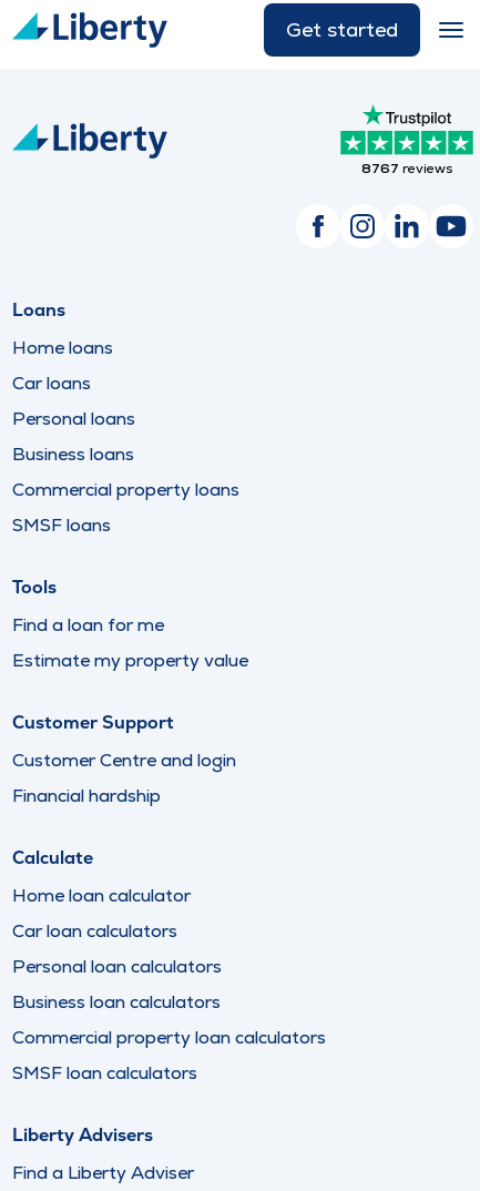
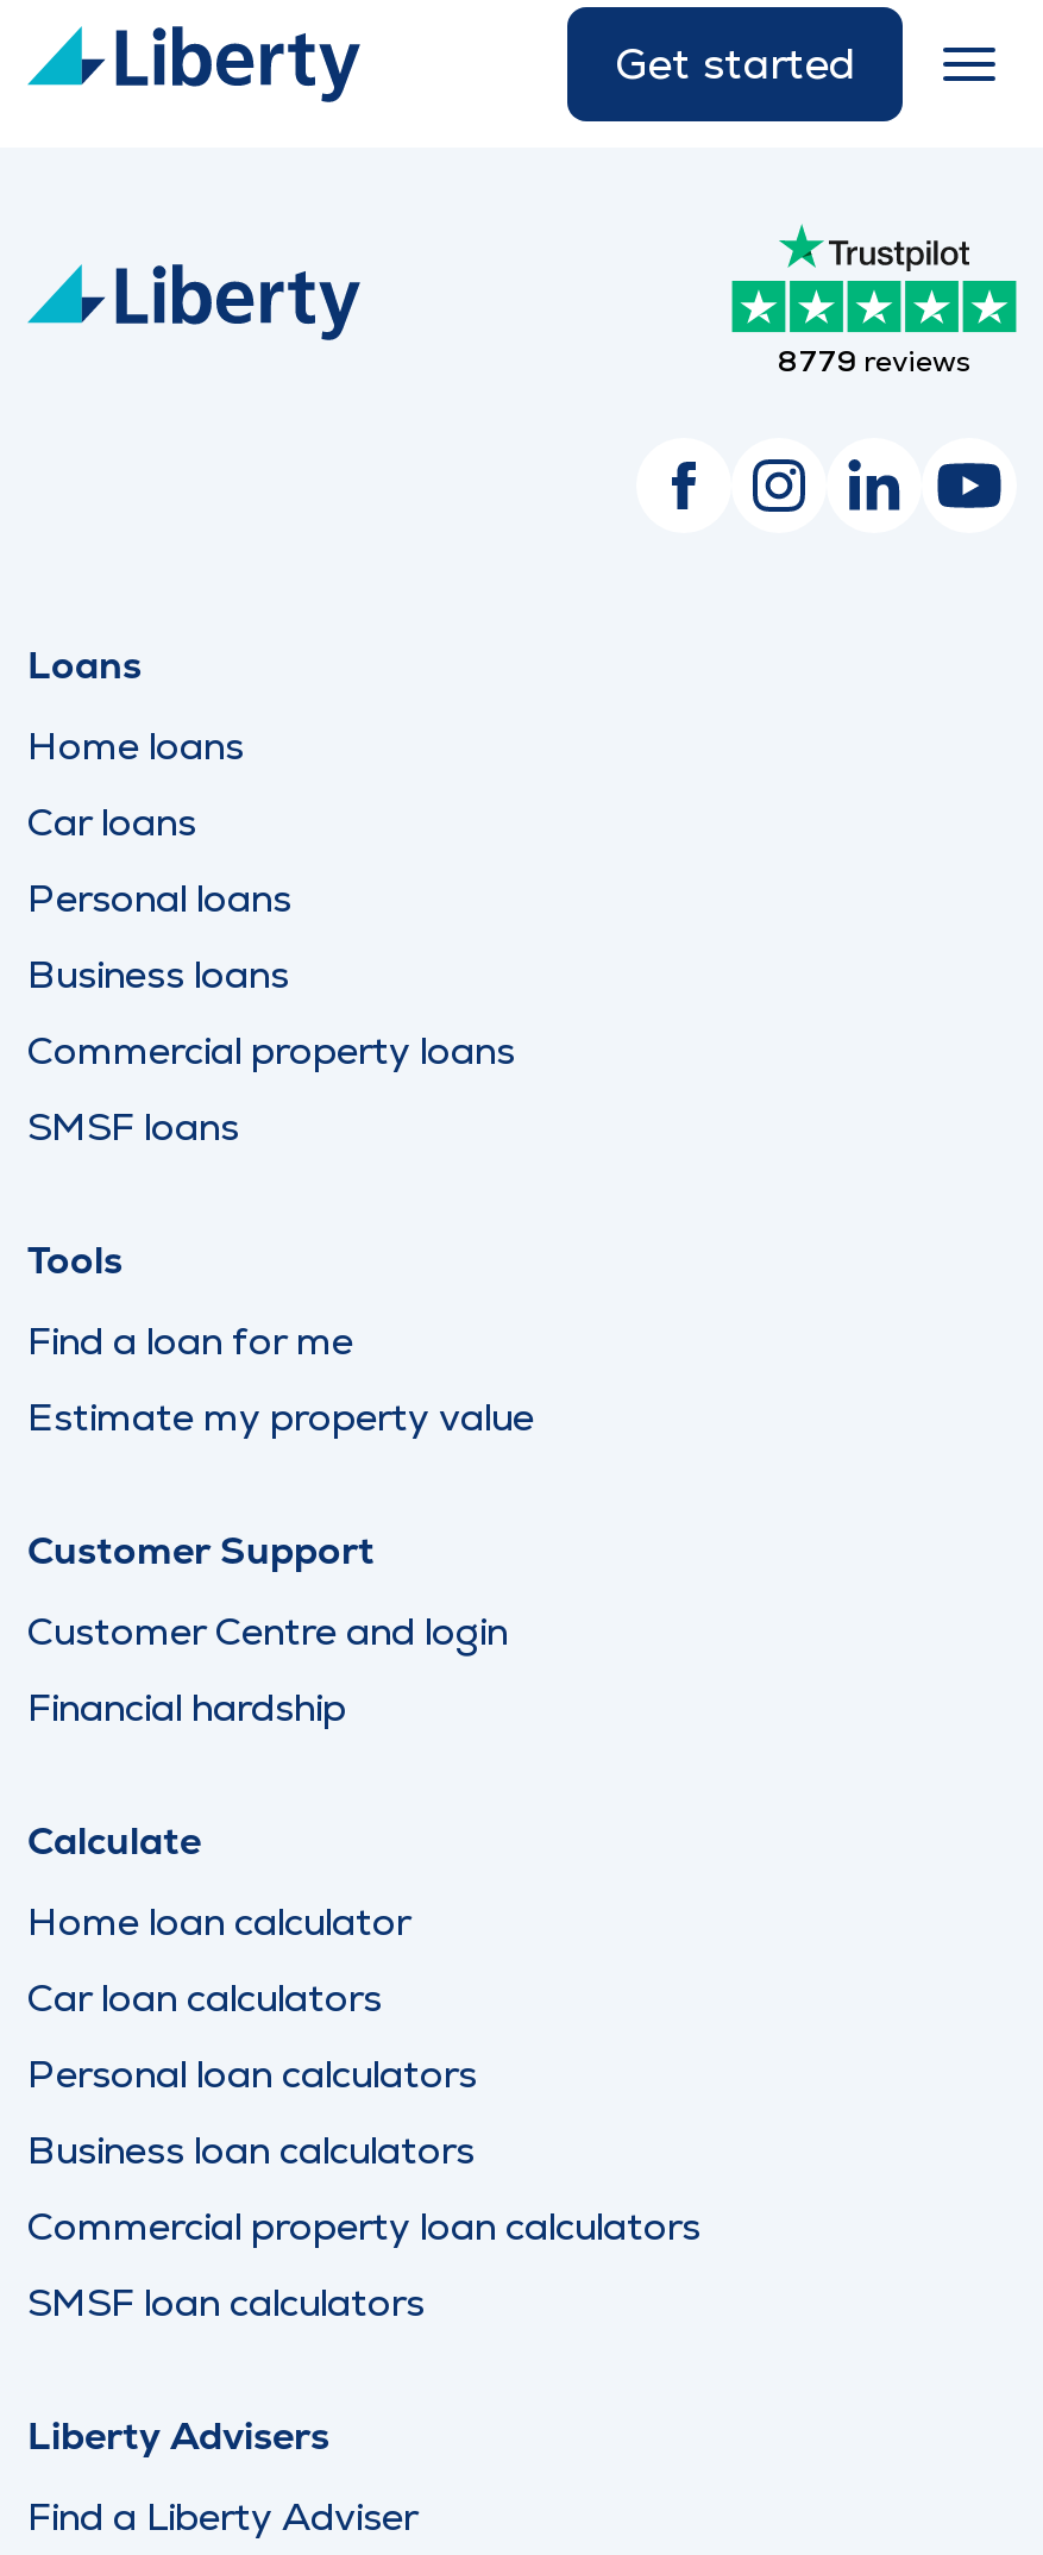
[361,160,452,178] 8767 reviews -> [778,344,970,382] 8779 reviews

